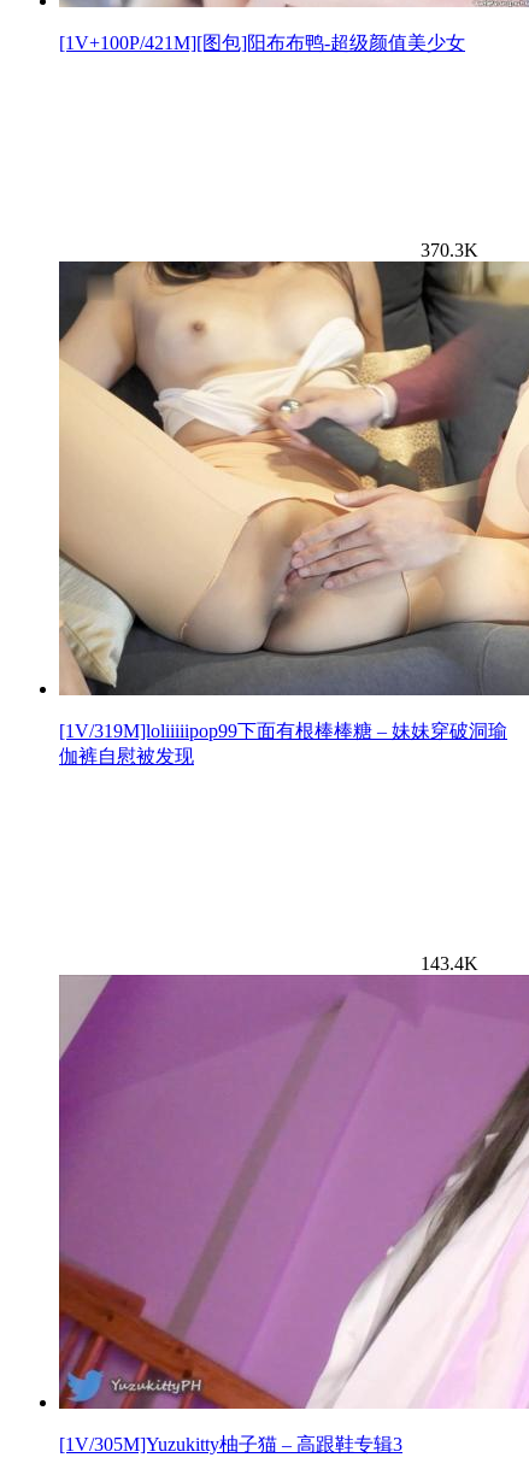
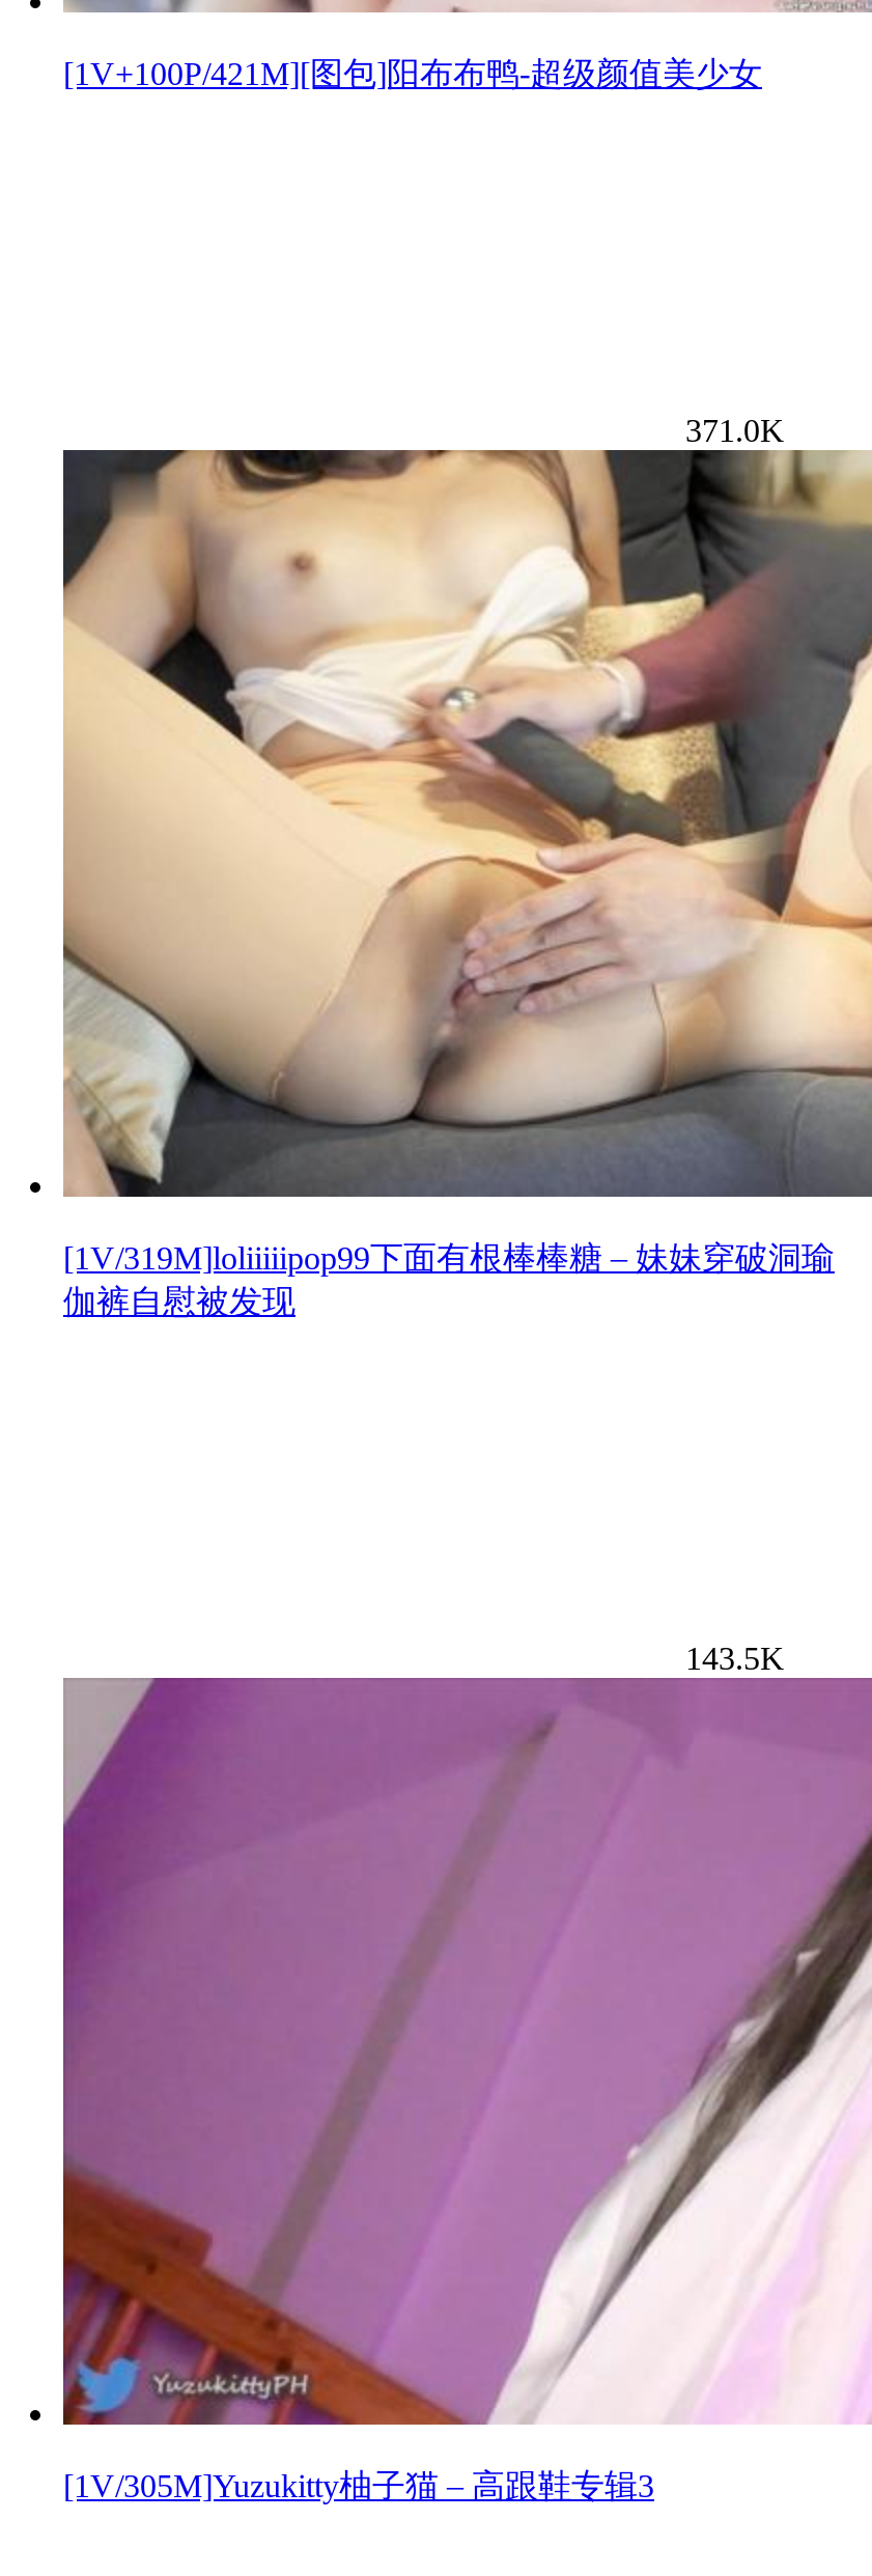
[421,239,478,260] 370.3K -> [685,412,785,447] 371.0K
[421,953,478,973] 143.4K -> [685,1640,785,1675] 143.5K

